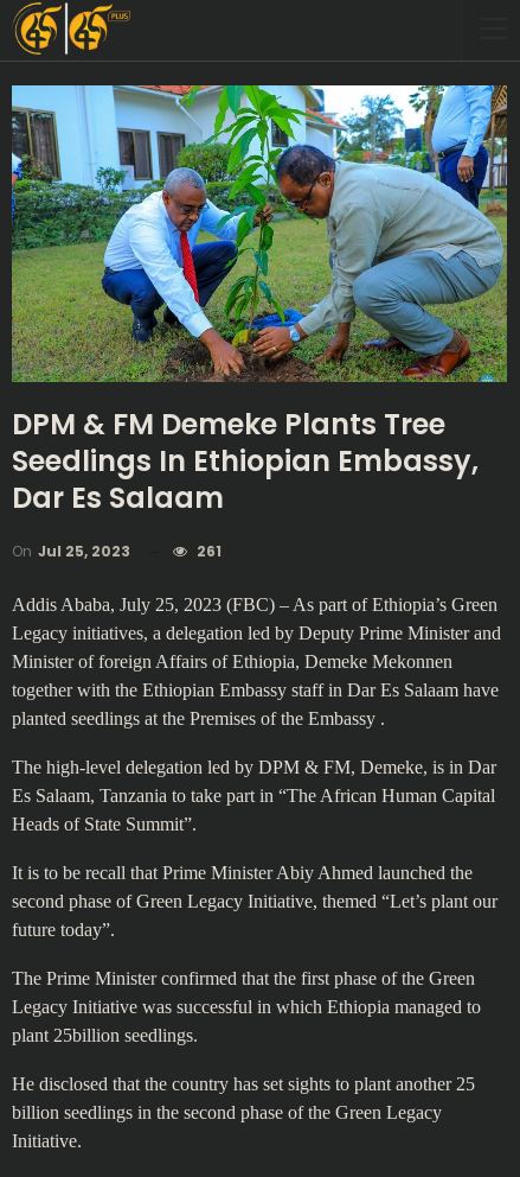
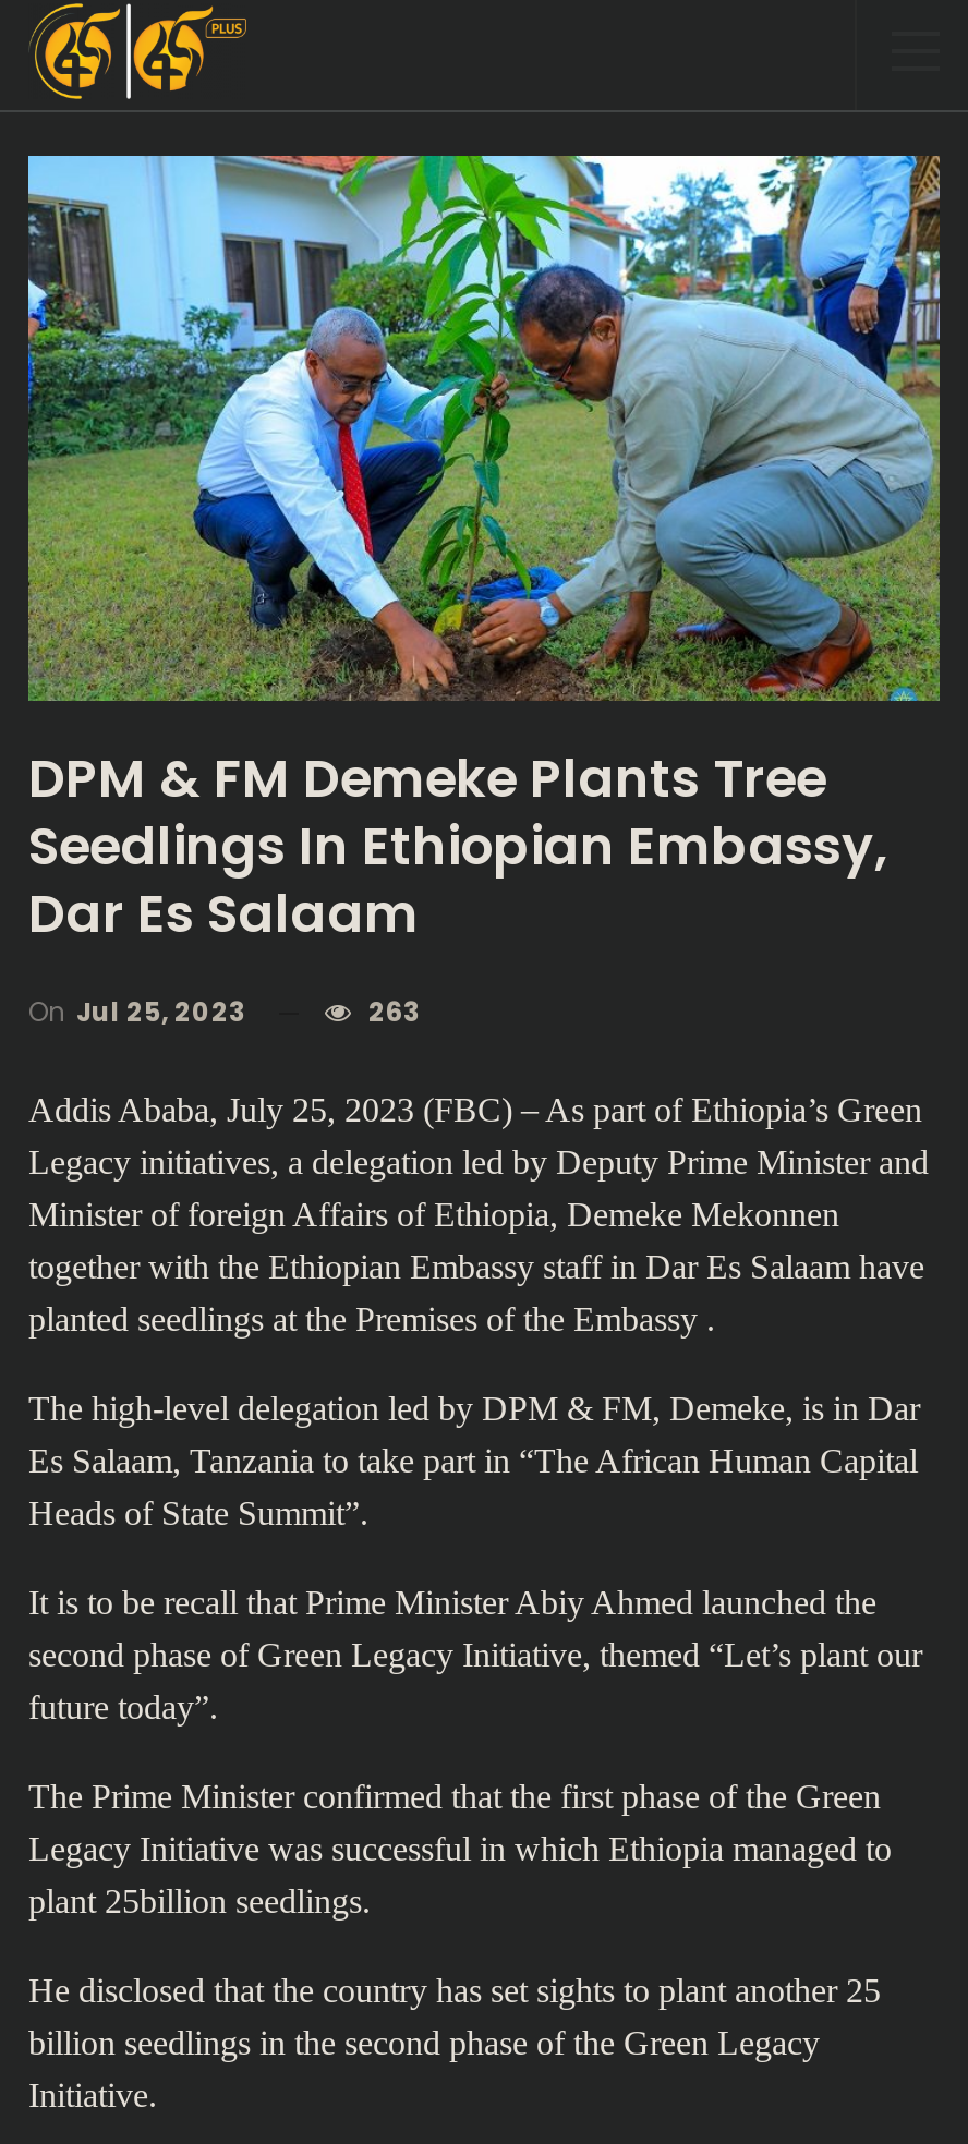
[197,541,222,561] 261 -> [368,992,421,1029] 263

